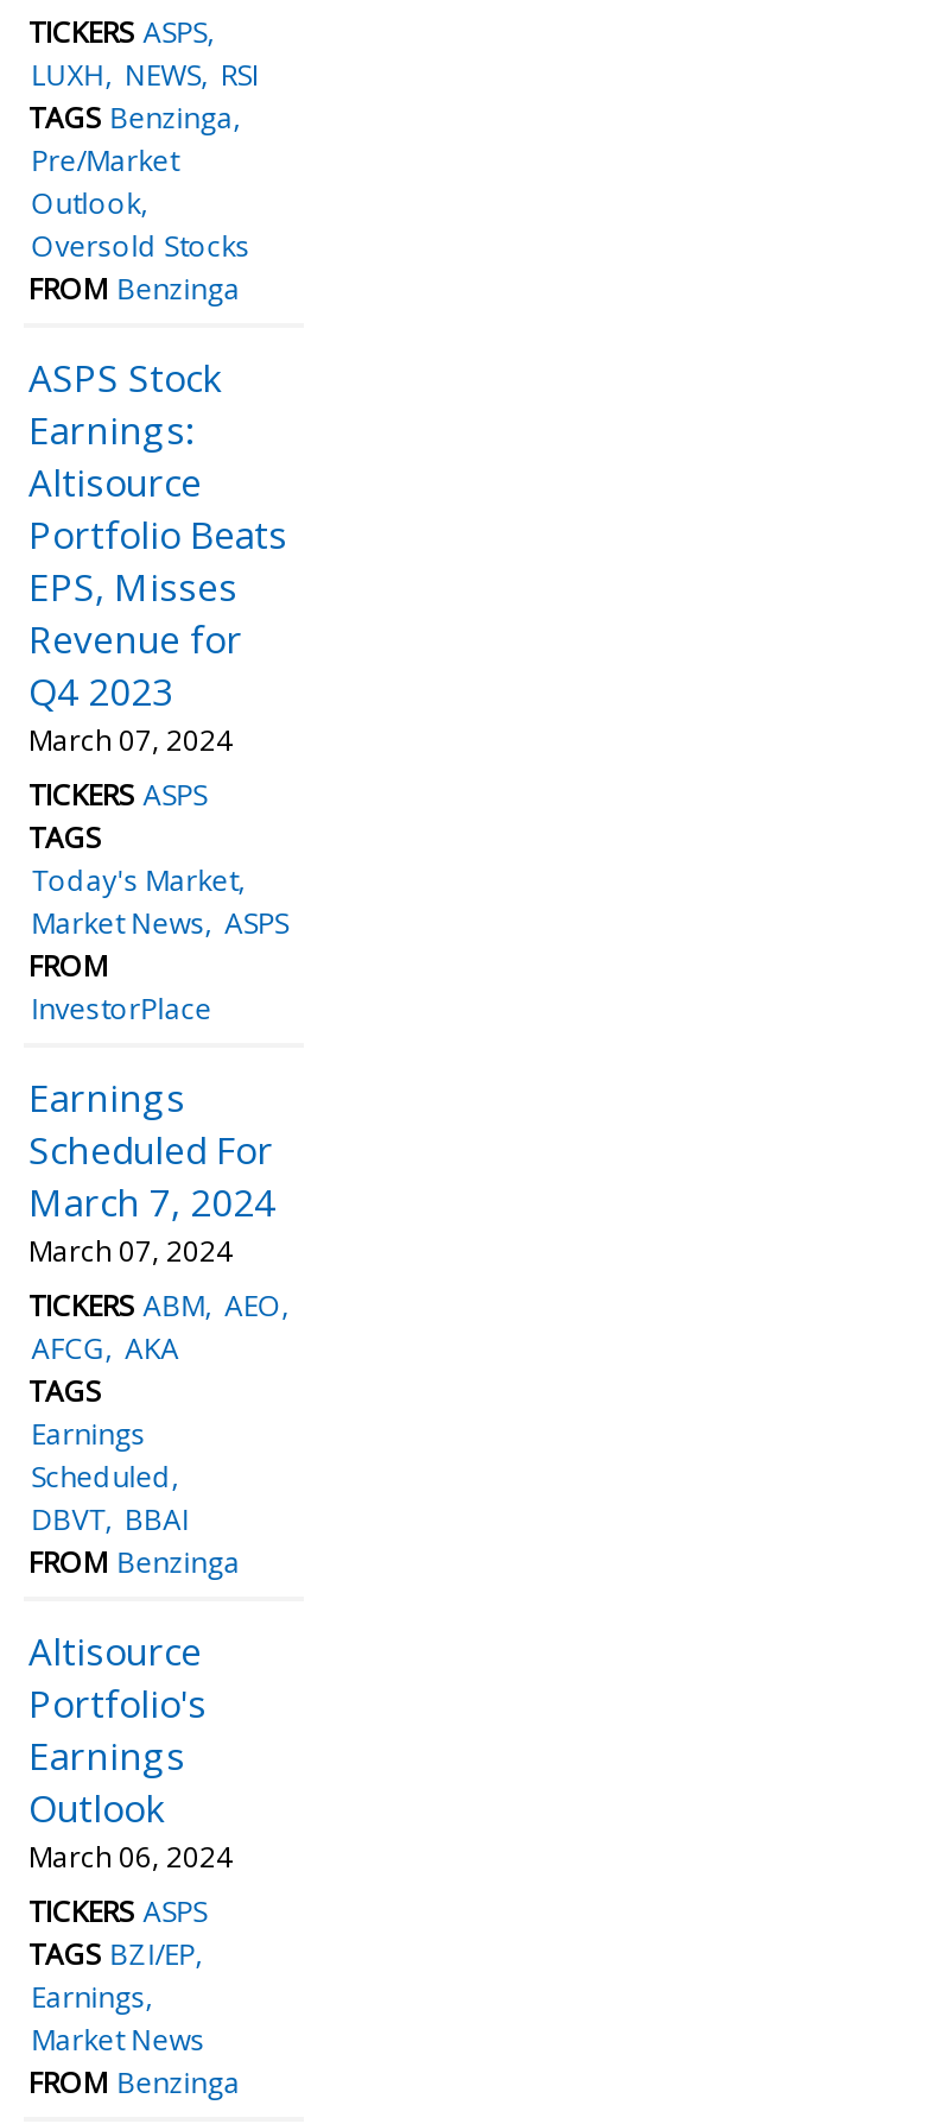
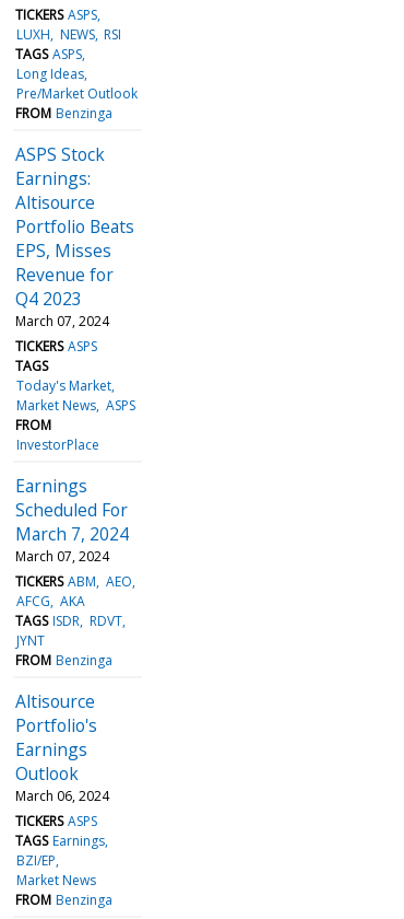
[28,97,250,266] TAGS Benzinga | Pre/Market | Outlook | Oversold Stocks -> [15,45,138,103] TAGS ASPS | Long Ideas | Pre/Market Outlook
[28,1370,189,1539] TAGS | Earnings | Scheduled | DBVT BBAI -> [15,611,122,650] TAGS ISDR RDVT | JYNT
[28,1933,195,2017] TAGS BZI/EP | Earnings -> [15,831,105,870] TAGS Earnings | BZI/EP

